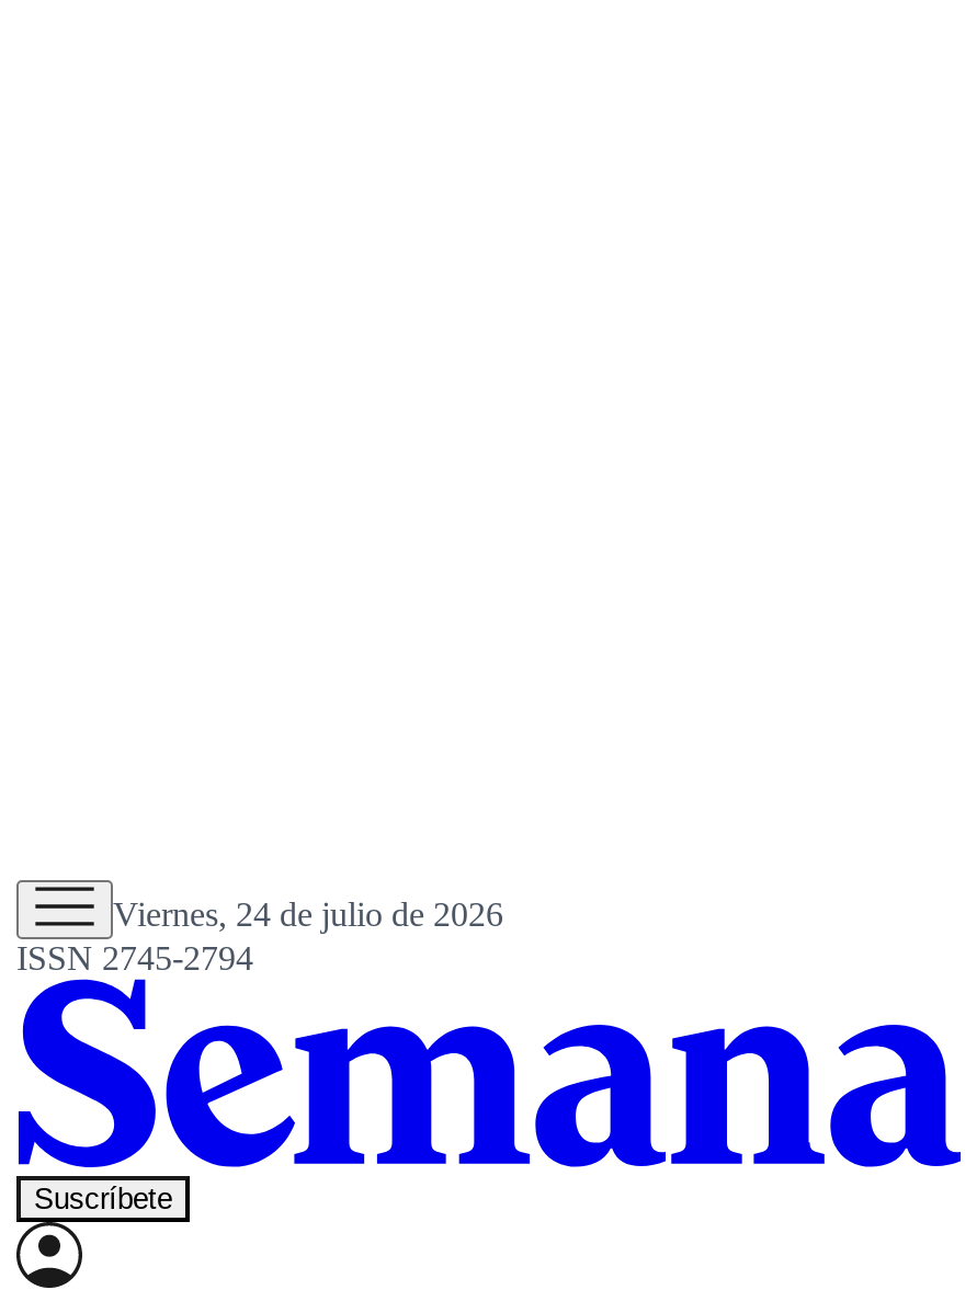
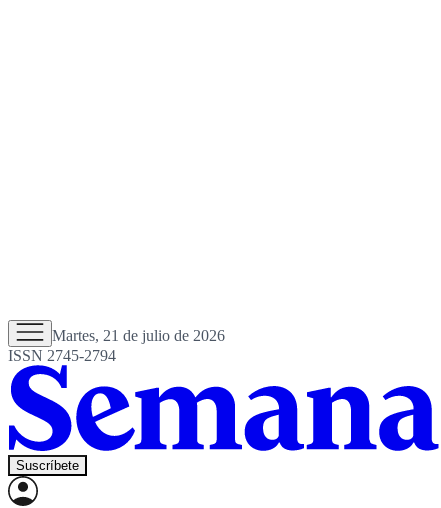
[113,895,503,933] Viernes, 24 de julio de 2026 -> [52,327,225,344] Martes, 21 de julio de 2026

